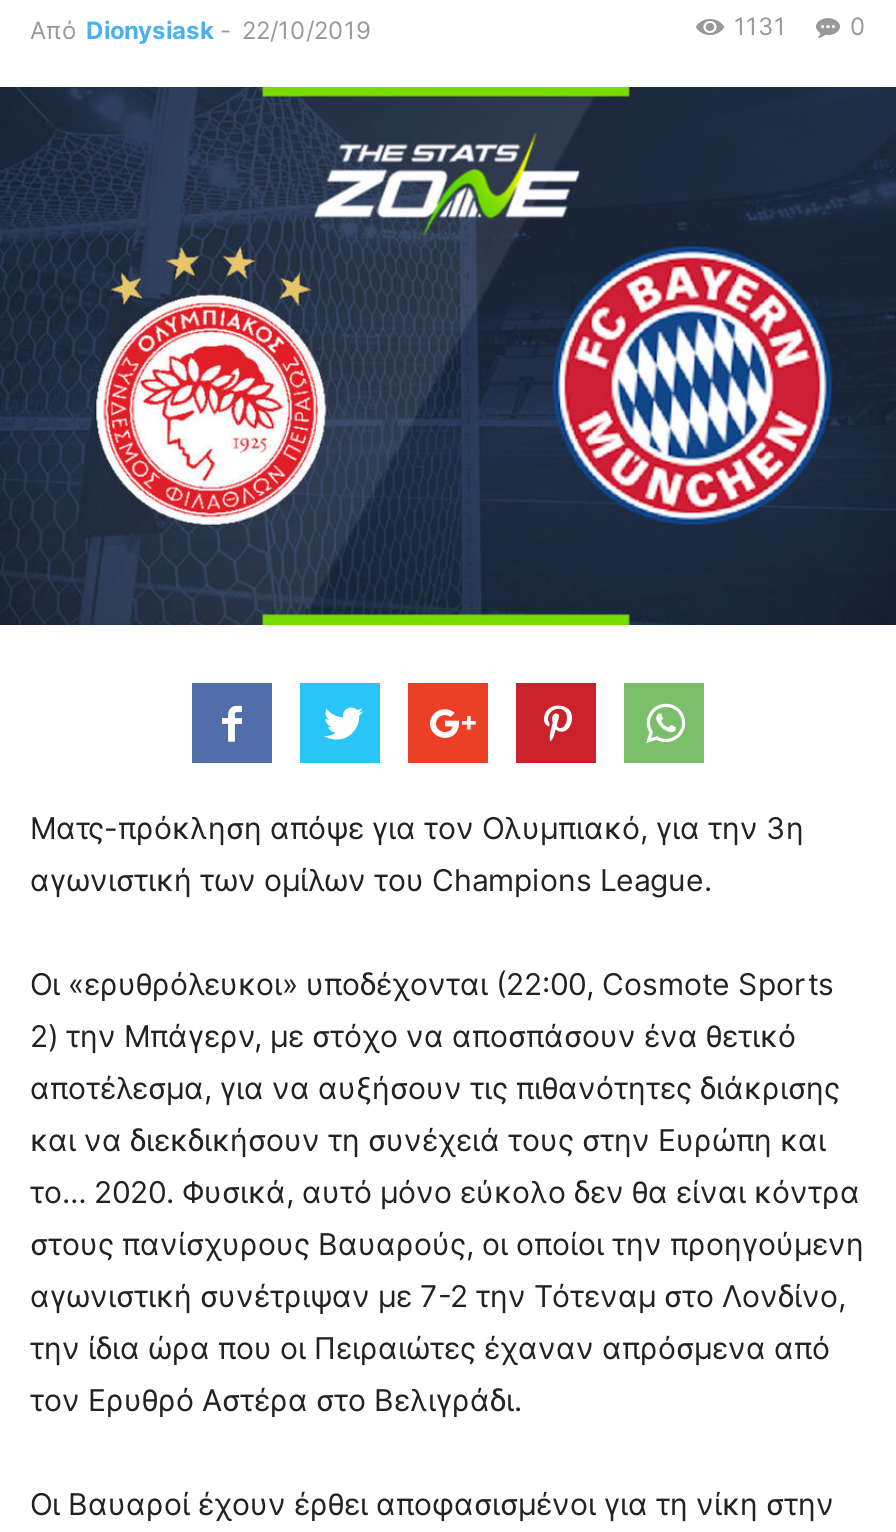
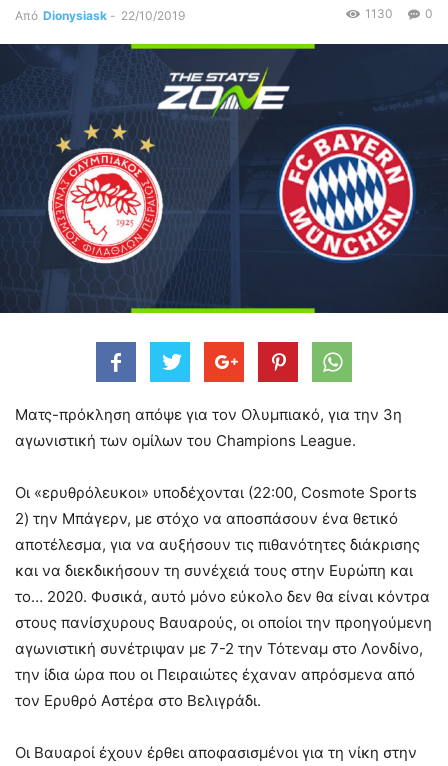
[734,11,786,41] 1131 -> [365,6,393,21] 1130

